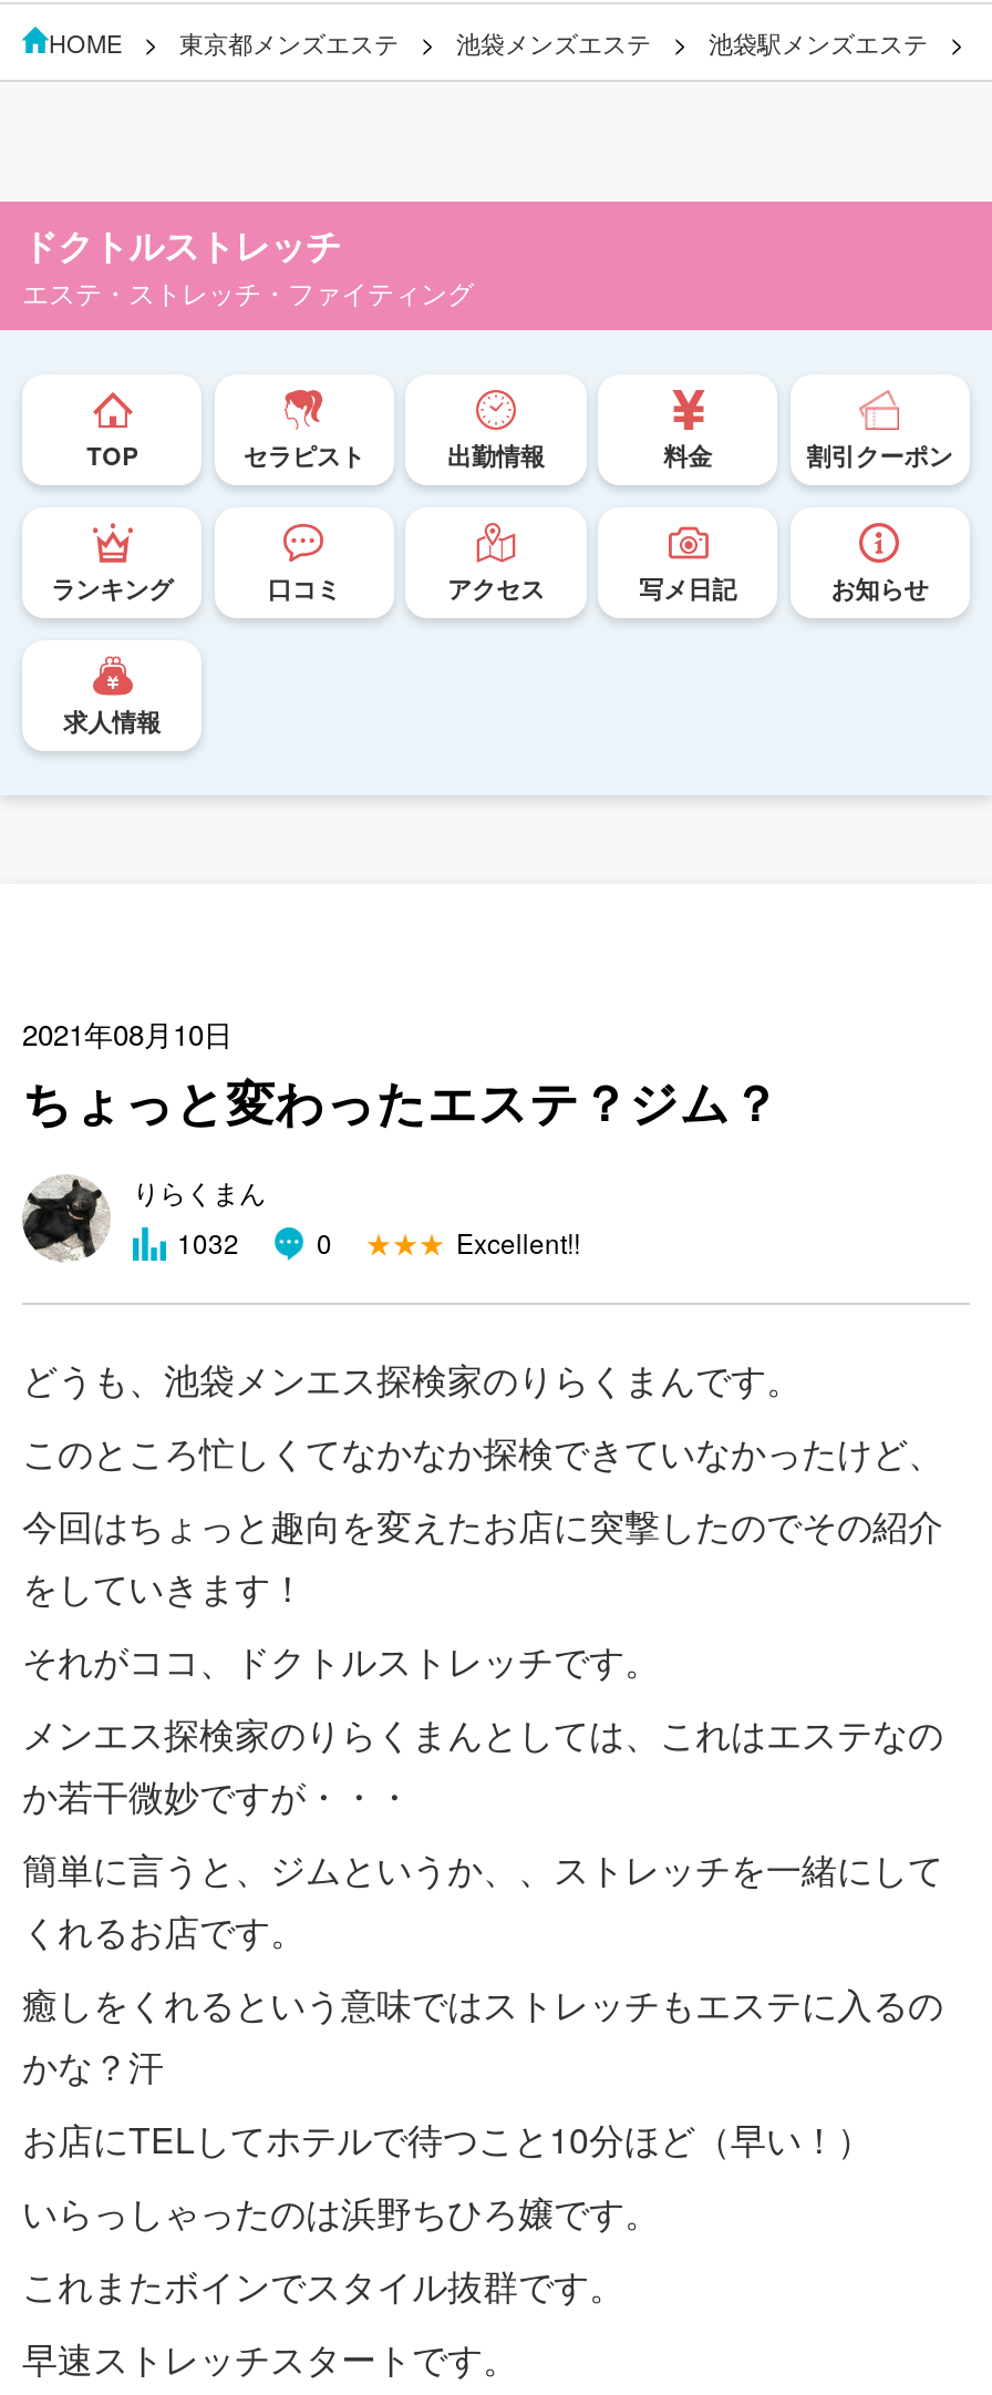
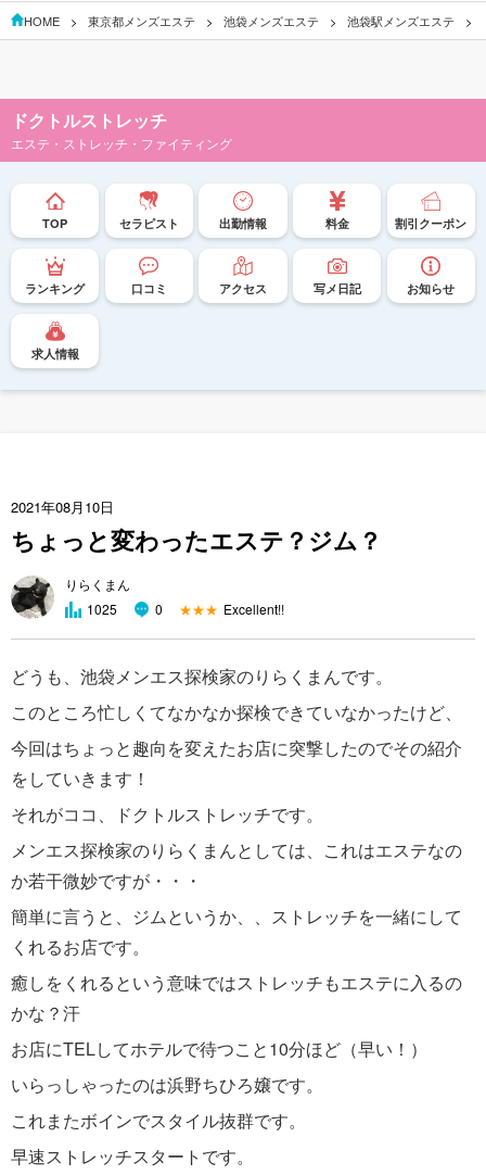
[177,1223,239,1261] 1032 -> [87,599,117,618] 1025

